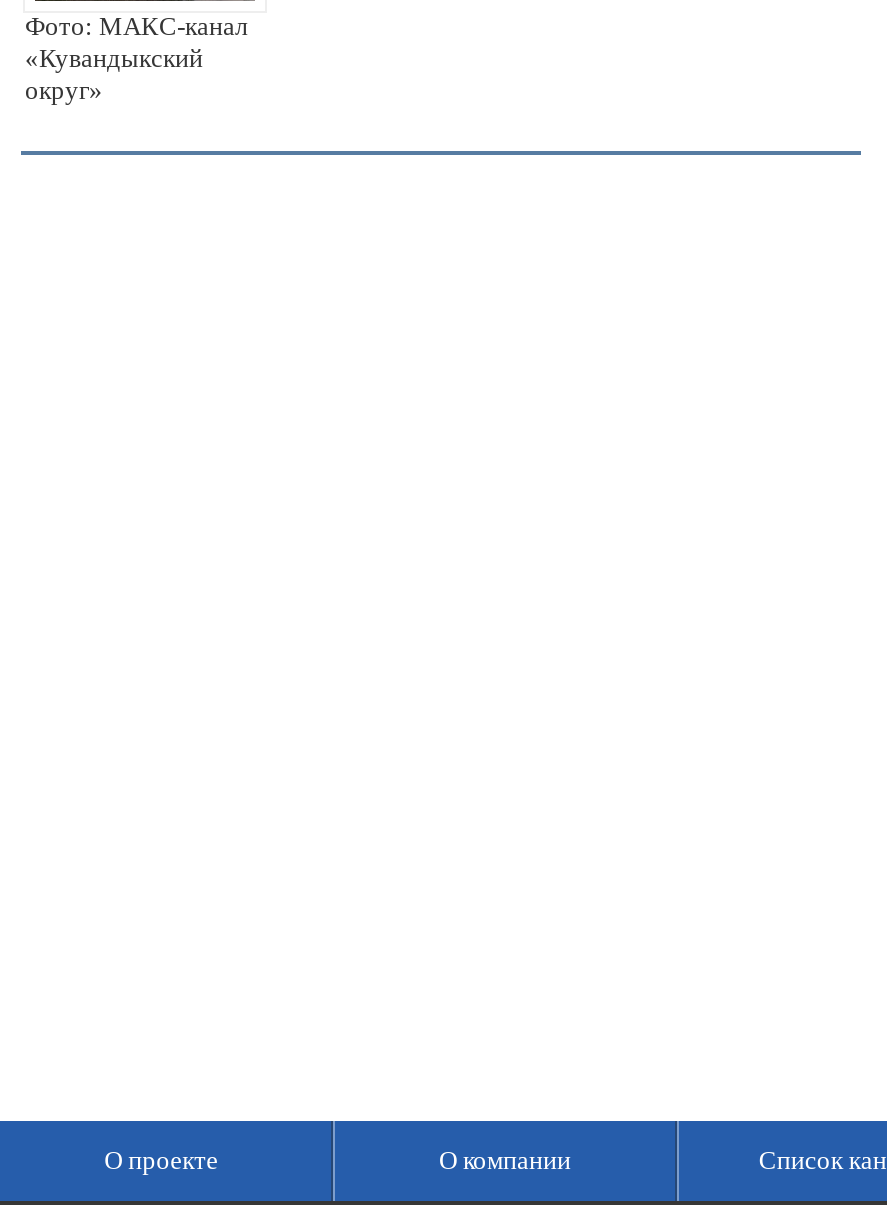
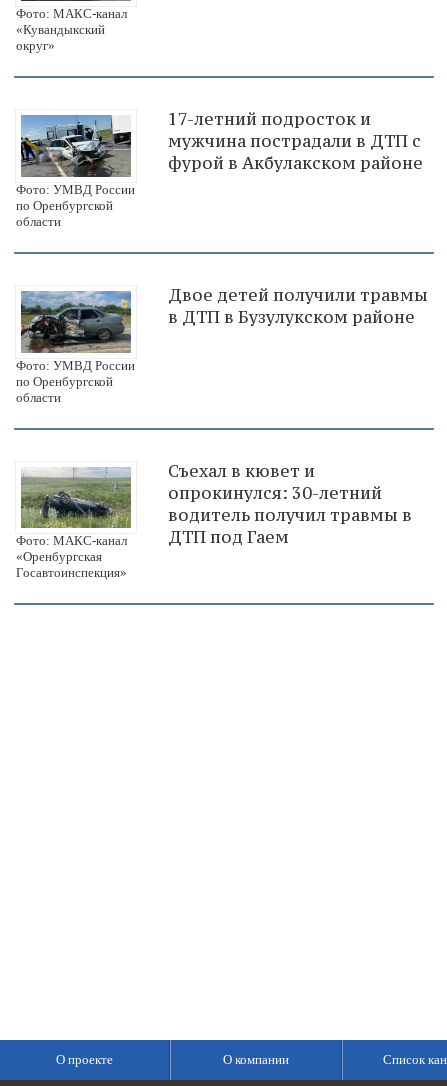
none -> [16,114,135,229] [image] | Фото: УМВД России | по Оренбургской | области
none -> [16,290,135,405] [image] | Фото: УМВД России | по Оренбургской | области
none -> [16,467,132,580] [image] | Фото: МАКС-канал | «Оренбургская | Госавтоинспекция»
none -> [168,108,423,174] 17-летний подросток и | мужчина пострадали в ДТП с | фурой в Акбулакском районе
none -> [168,284,428,328] Двое детей получили травмы | в ДТП в Бузулукском районе
none -> [168,460,412,548] Съехал в кювет и | опрокинулся: 30-летний | водитель получил травмы в | ДТП под Гаем

